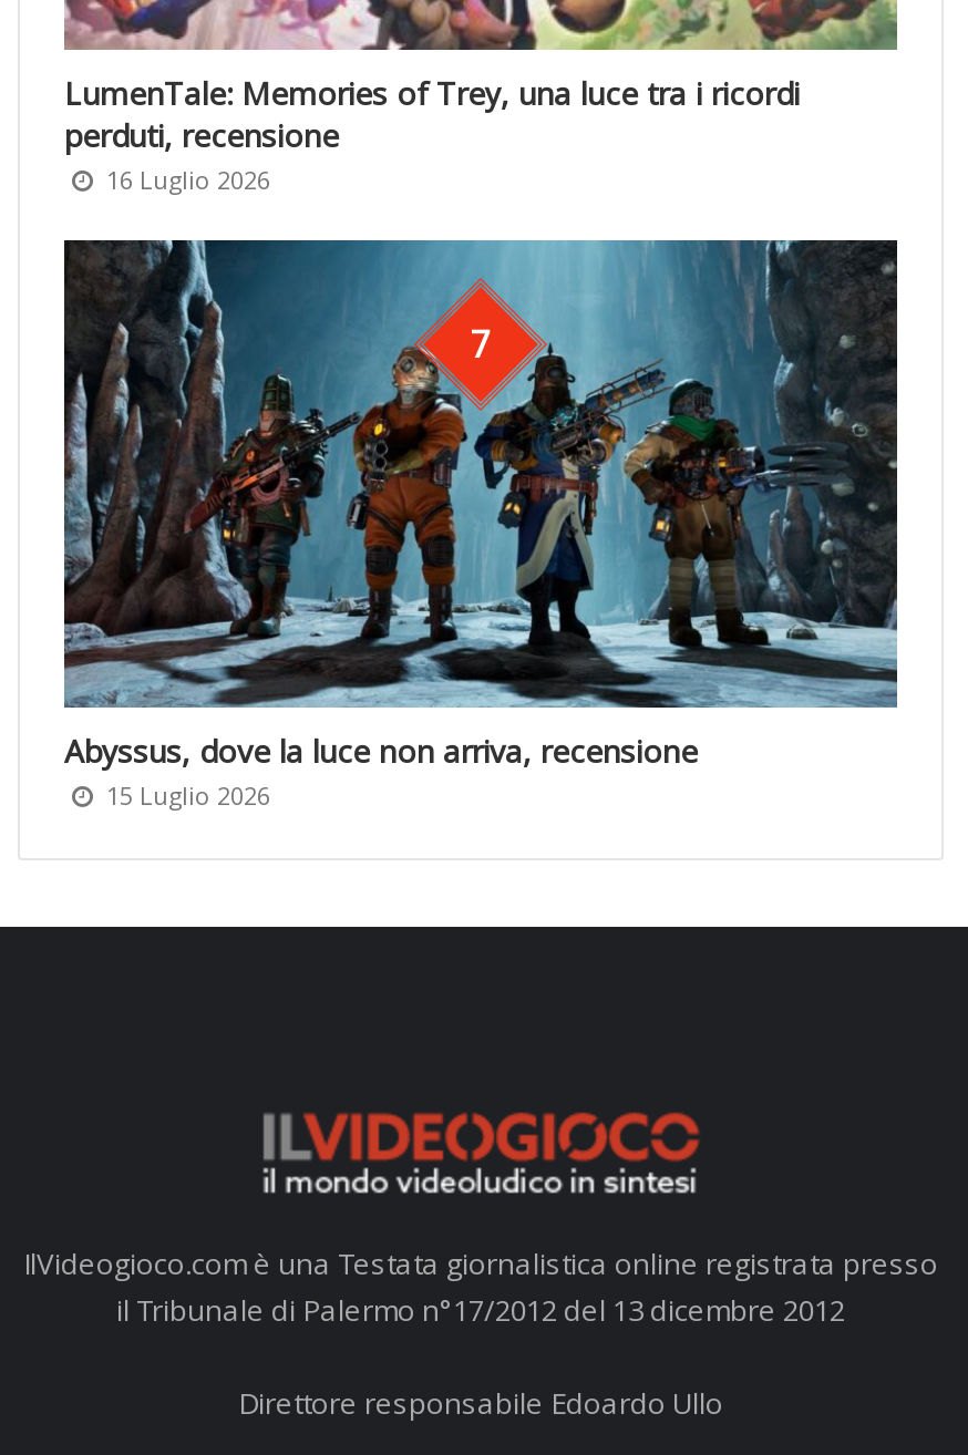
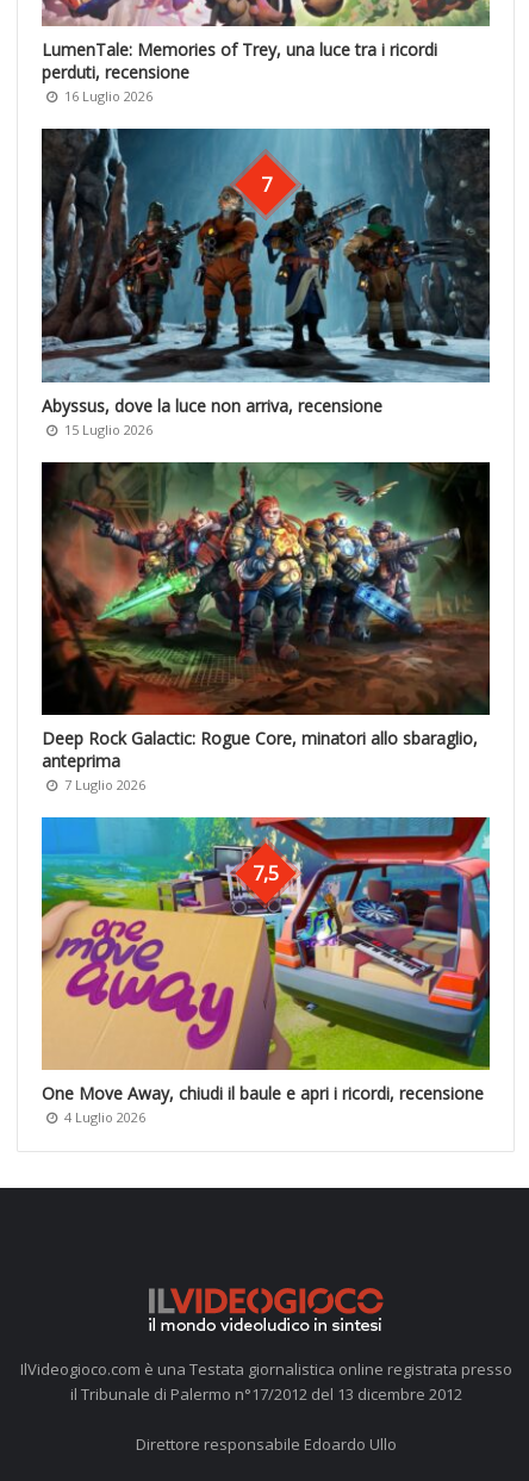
none -> [41,461,491,793] [image] | Deep Rock Galactic: Rogue Core, minatori allo sbaraglio, | anteprima | 7 Luglio 2026
none -> [41,816,491,1071] [image] | 7,5
none -> [42,1081,484,1126] One Move Away, chiudi il baule e apri i ricordi, recensione | 4 Luglio 2026

